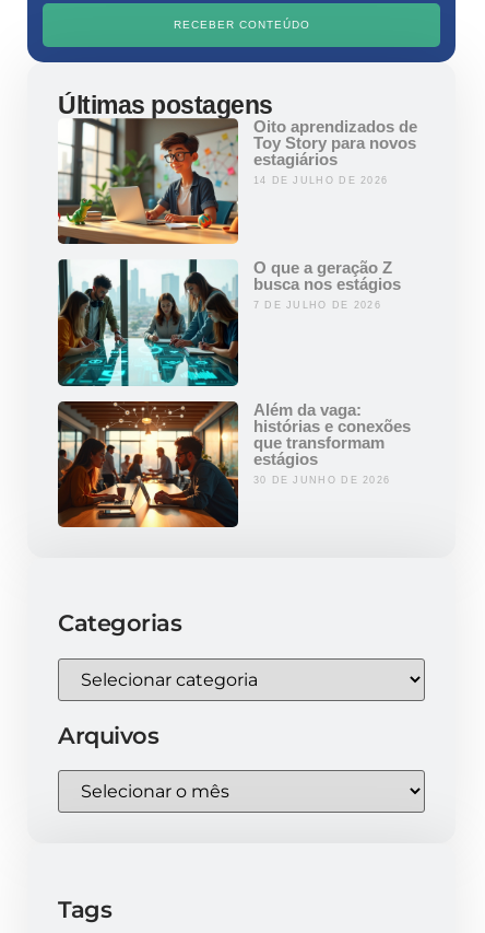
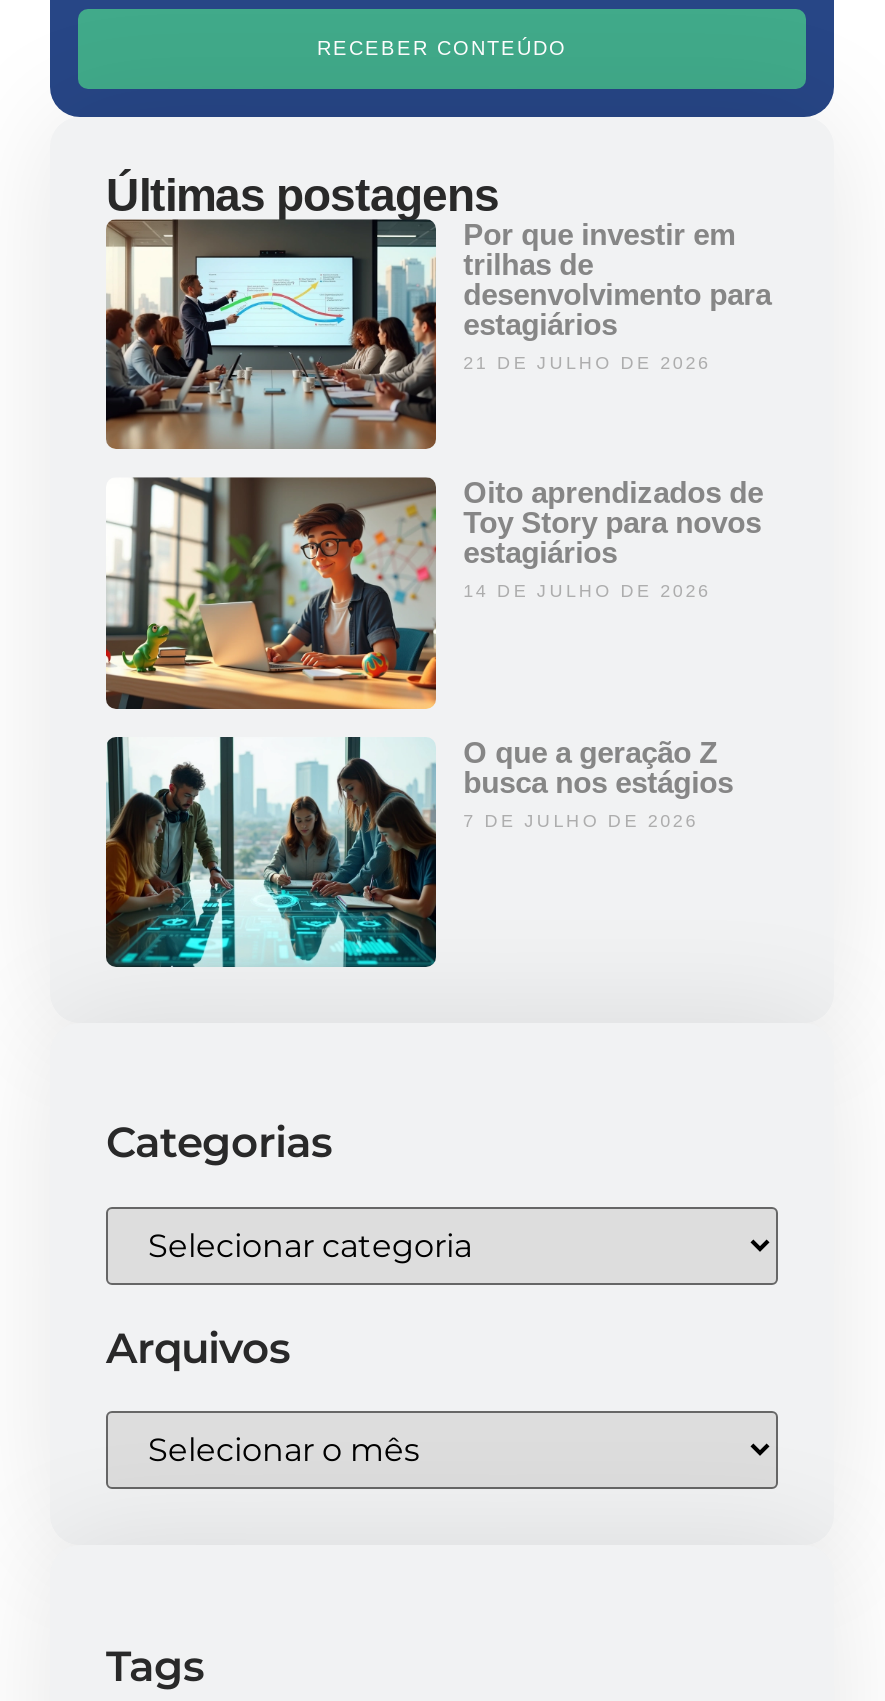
moved [56,116,417,311] -> [102,473,763,830]: [image] | Oito aprendizados de | Toy Story para novos | estagiários | 14 DE JULHO DE 2026 | O que a geração Z | busca nos estágios | 7 DE JULHO DE 2026
none -> [104,217,771,449] [image] | Por que investir em | trilhas de | desenvolvimento para | estagiários | 21 DE JULHO DE 2026
moved [57,261,240,387] -> [104,739,440,969]: [image]
[57,400,410,528] [image] | Além da vaga: | histórias e conexões | que transformam | estágios | 30 DE JUNHO DE 2026 -> none

